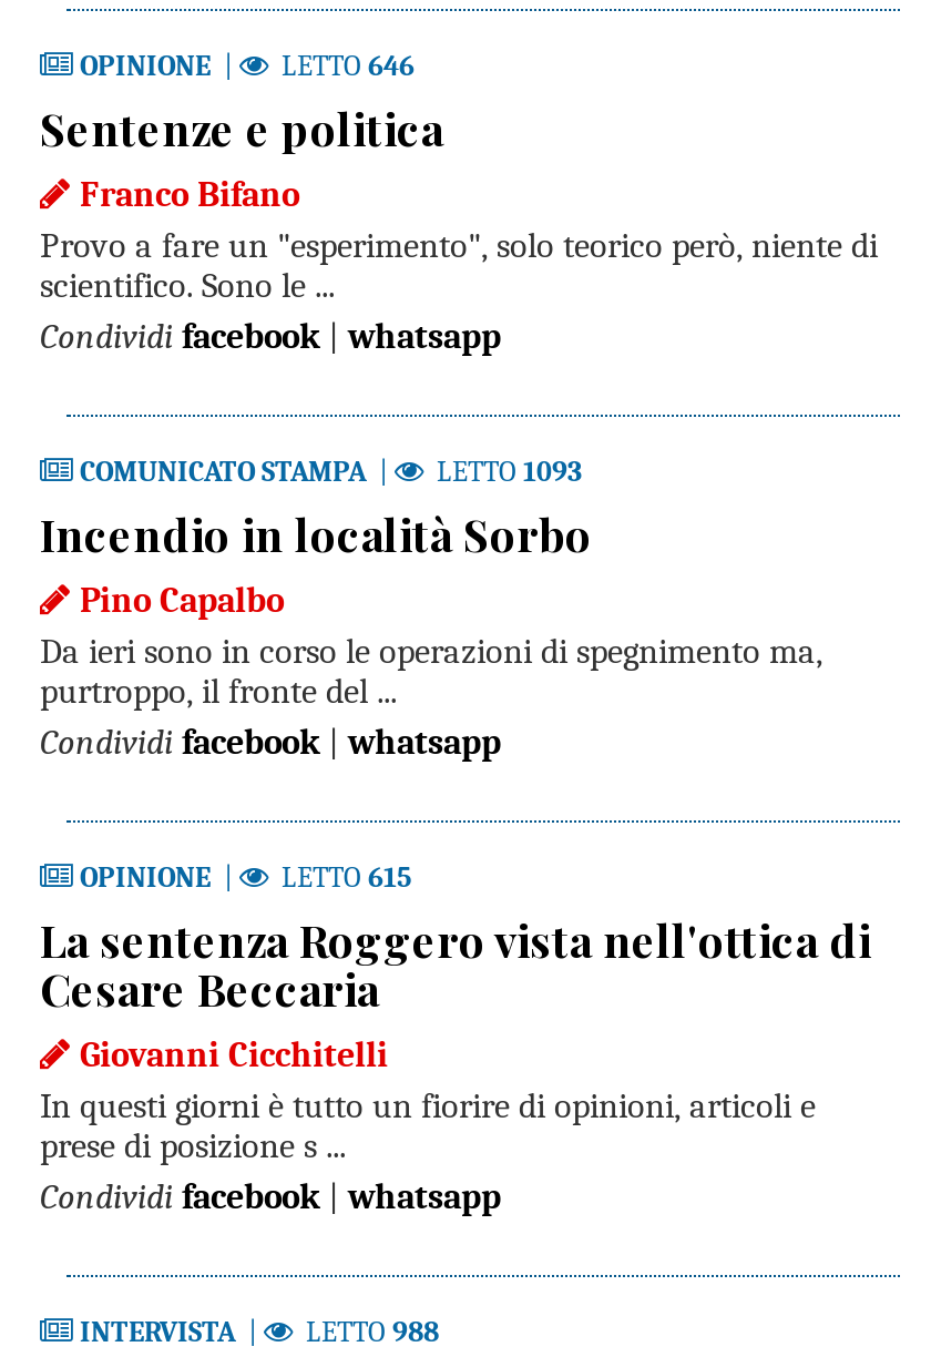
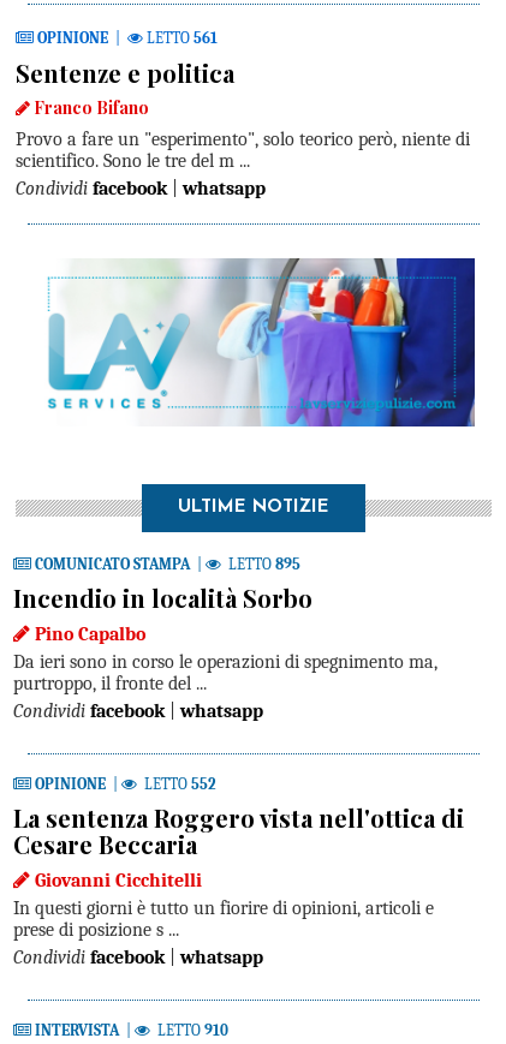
[268,49,415,82] LETTO 646 -> [143,29,218,47] LETTO 561
[40,266,335,306] scientifico. Sono le ... -> [16,151,250,172] scientifico. Sono le tre del m ...
none -> [47,257,476,422] [image]
none -> [178,499,329,517] ULTIME NOTIZIE
[423,455,583,488] LETTO 1093 -> [221,555,300,573] LETTO 895
[268,860,412,894] LETTO 615 -> [137,775,216,793] LETTO 552
[293,1315,439,1348] LETTO 988 -> [150,1021,228,1039] LETTO 910

